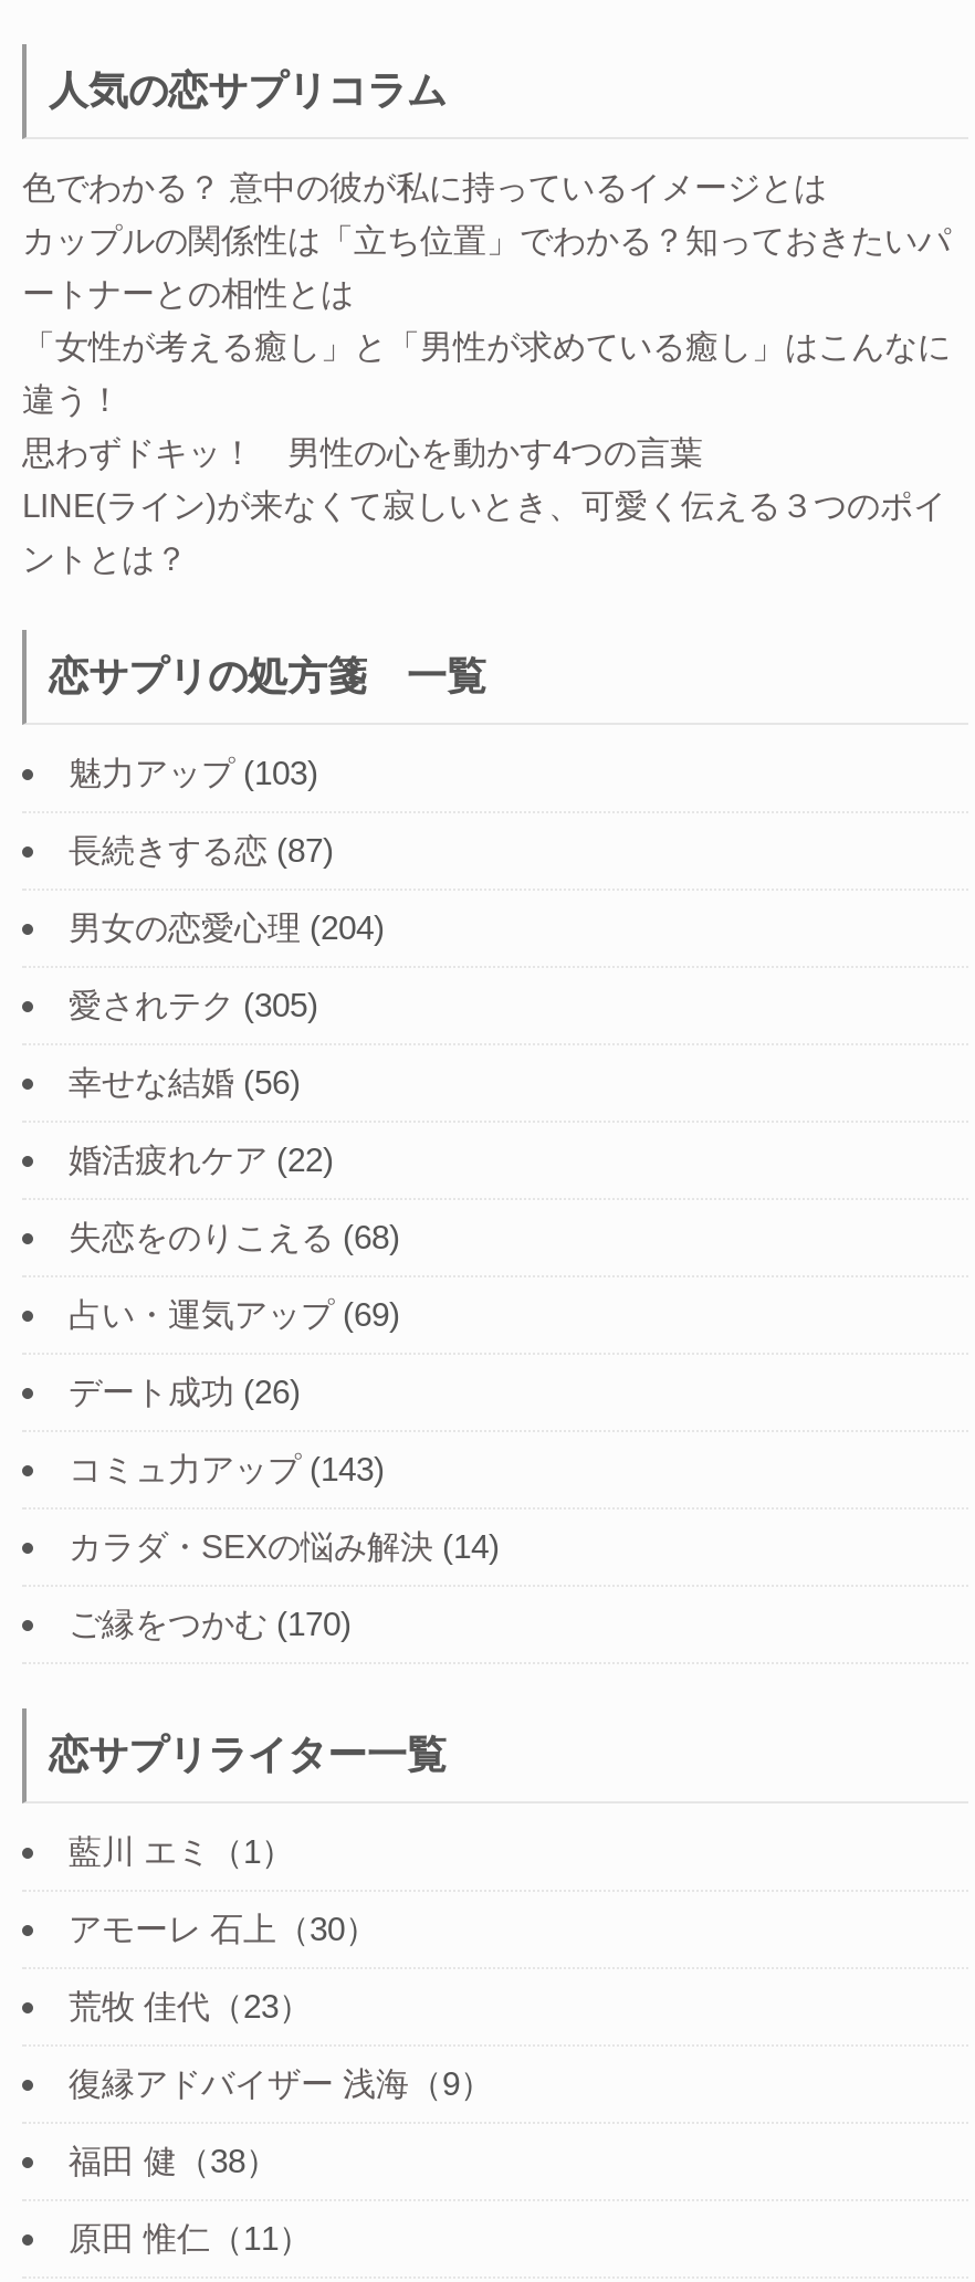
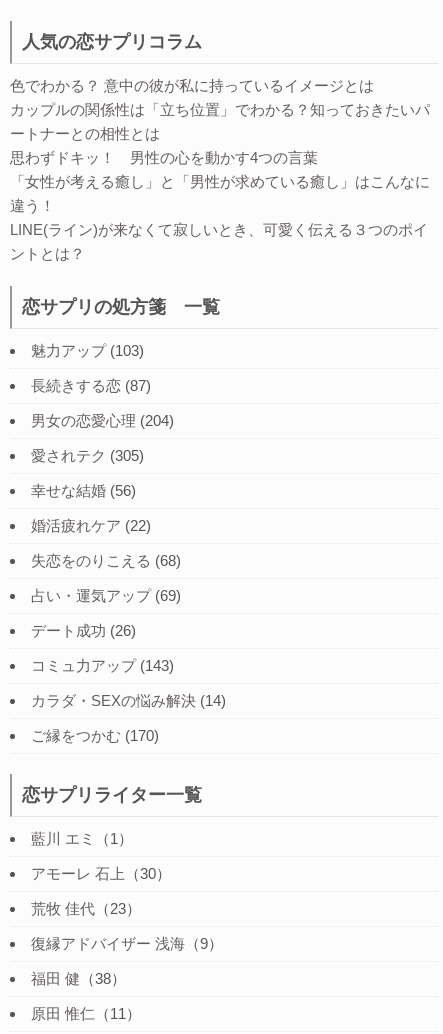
moved [22,328,951,418] -> [10,173,430,214]: 「女性が考える癒し」と「男性が求めている癒し」はこんなに | 違う！
moved [22,434,703,471] -> [10,149,318,166]: 思わずドキッ！ 男性の心を動かす4つの言葉

